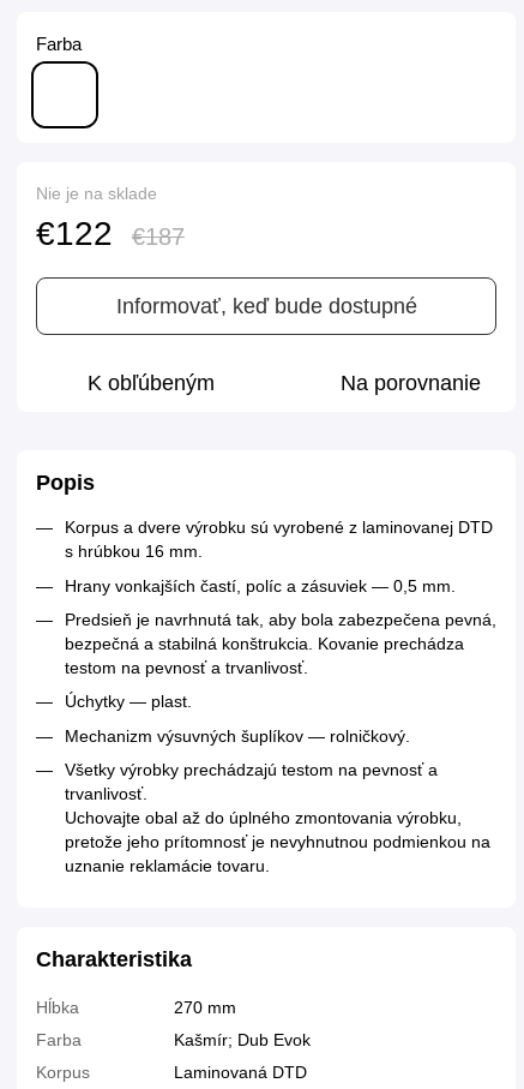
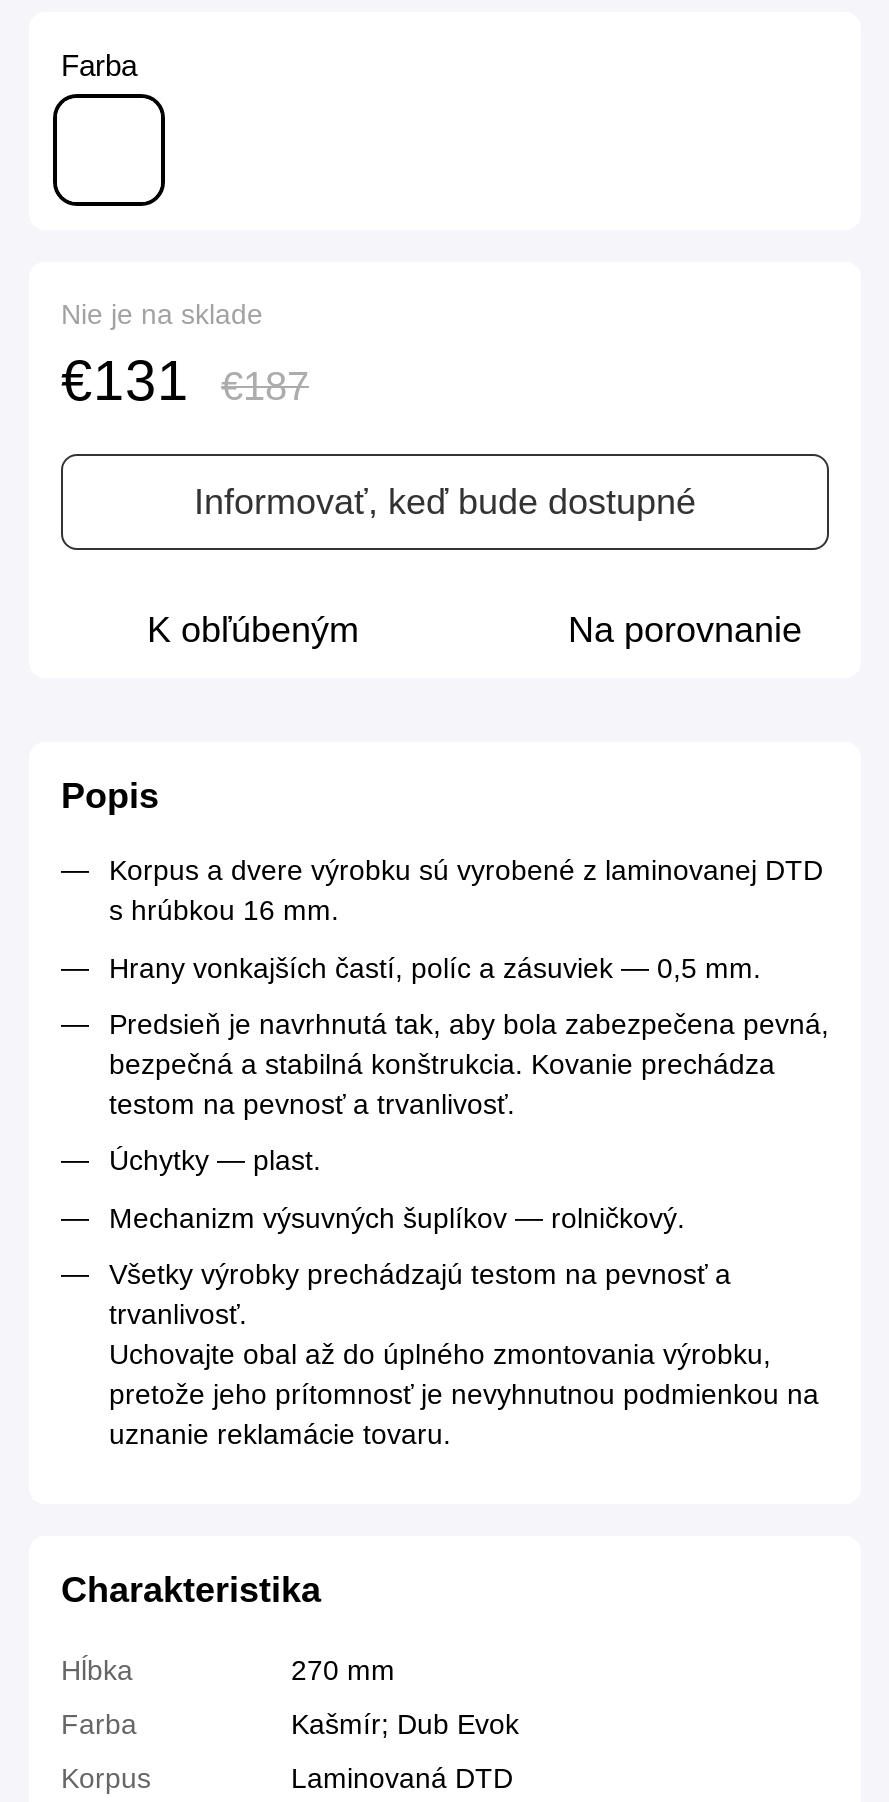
[36,215,113,252] €122 -> [61,350,189,412] €131

